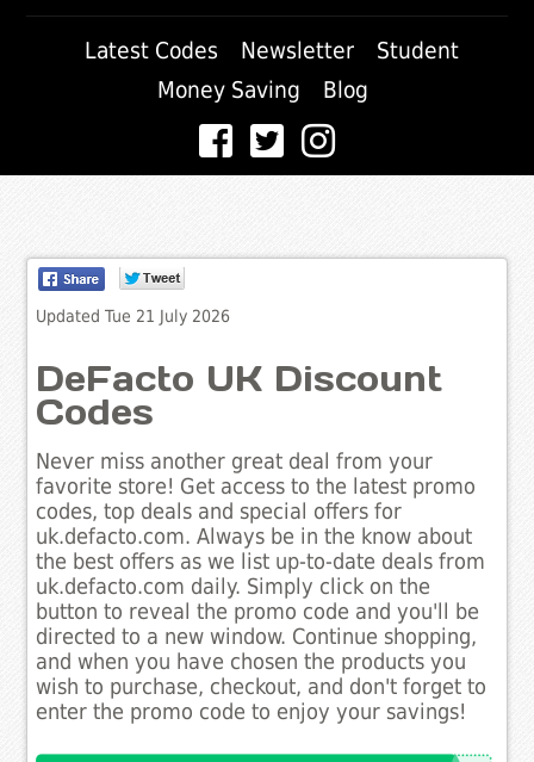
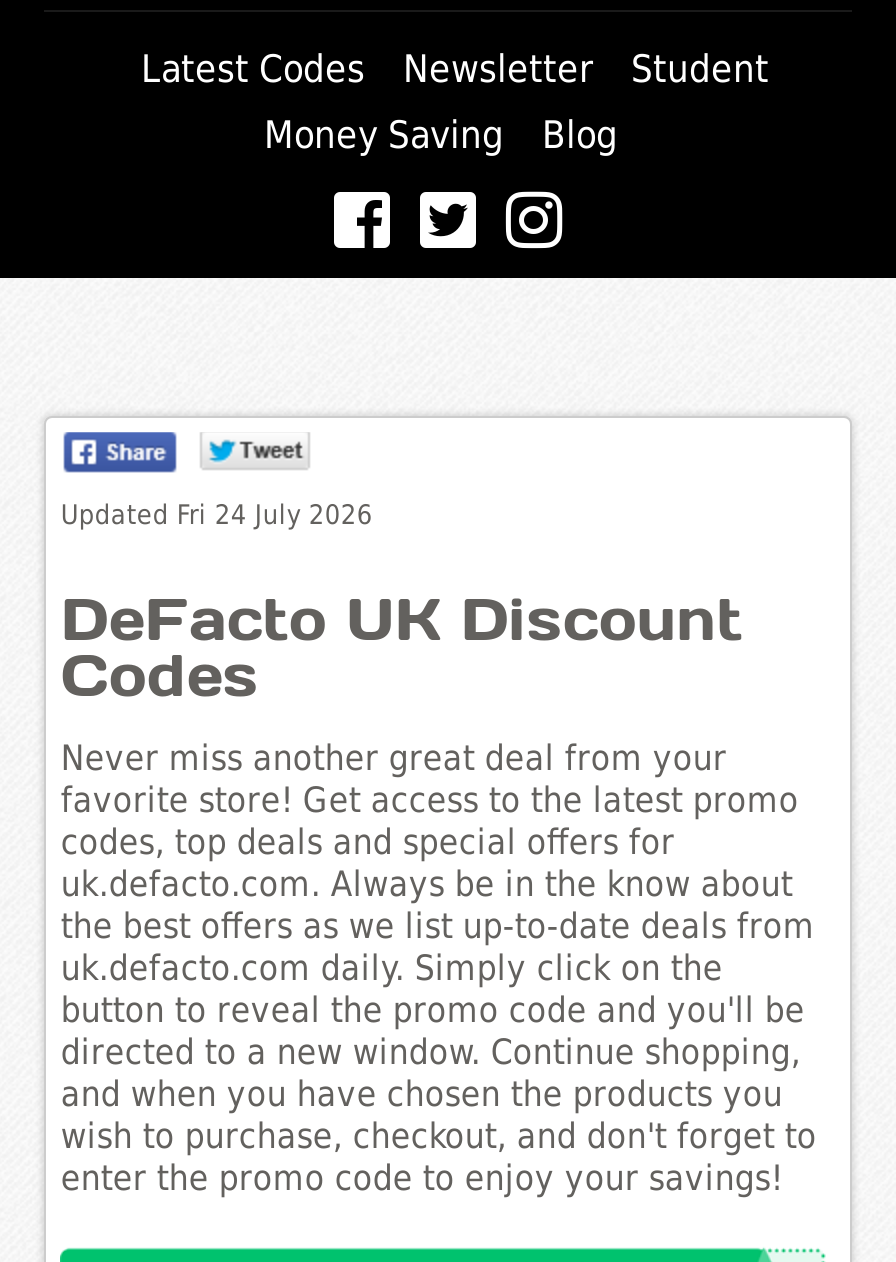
[36,306,231,325] Updated Tue 21 July 2026 -> [61,497,373,529] Updated Fri 24 July 2026

